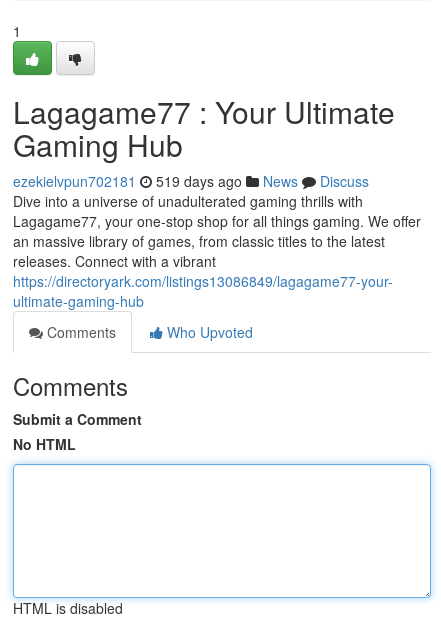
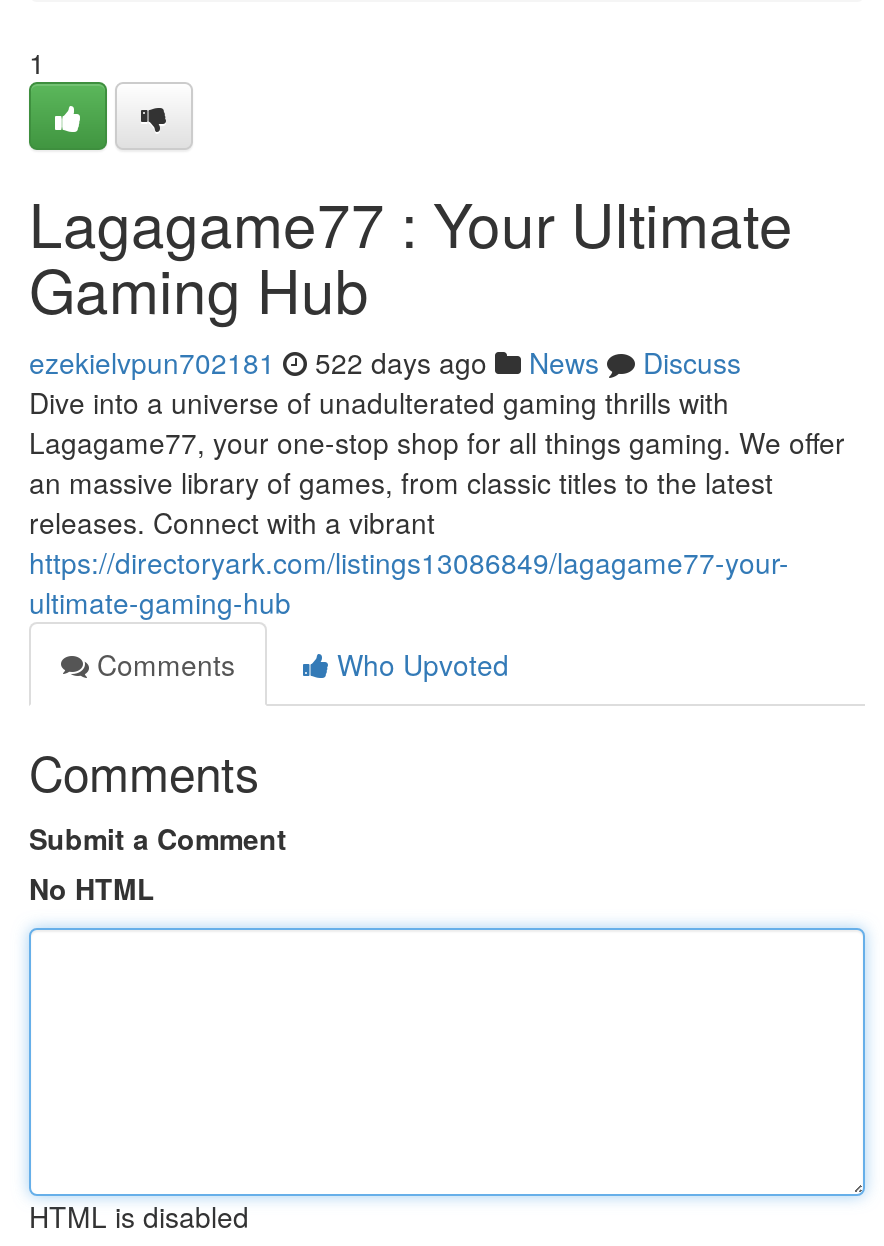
[13,171,369,191] ezekielvpun702181 519 days ago News Discuss -> [29,342,741,382] ezekielvpun702181 522 days ago News Discuss

